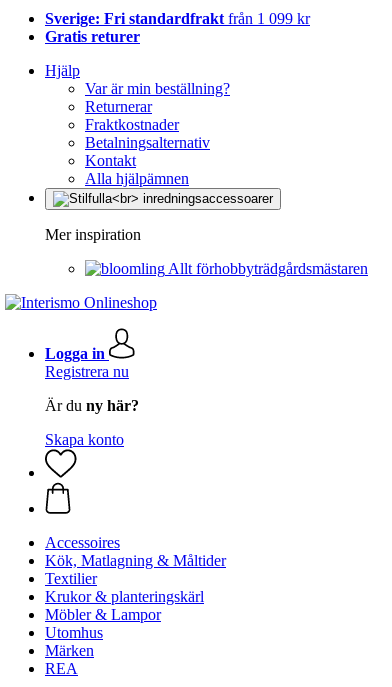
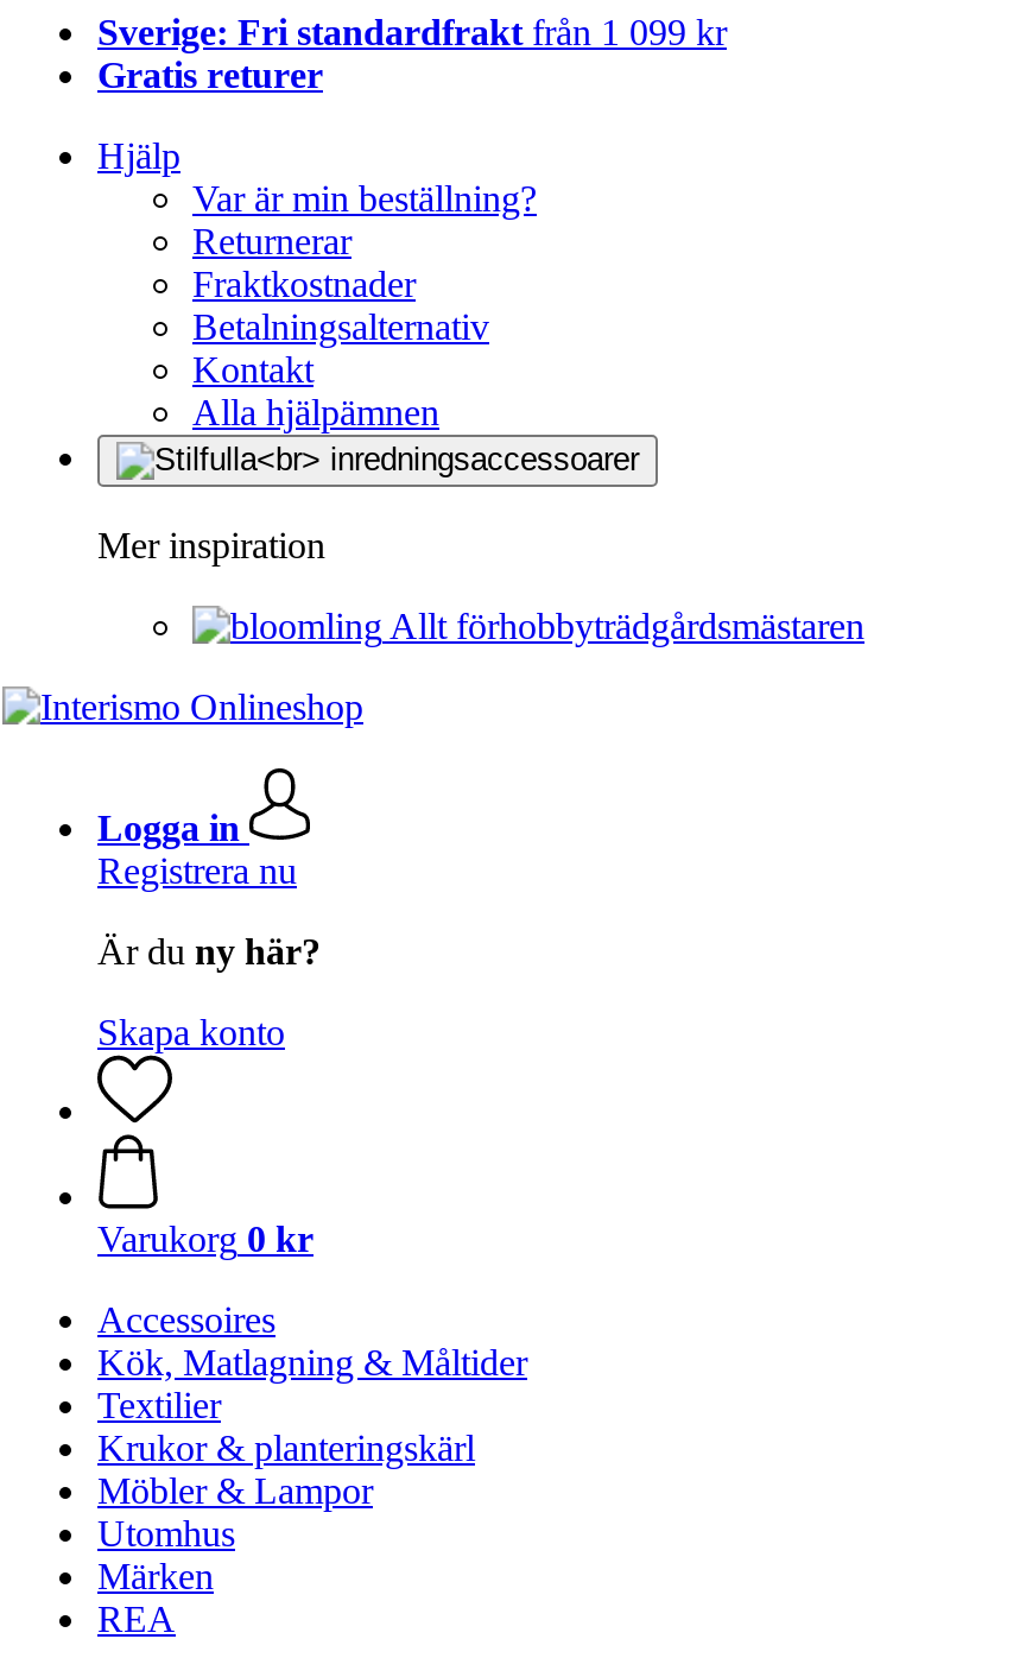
none -> [97,1219,313,1259] Varukorg 0 kr

